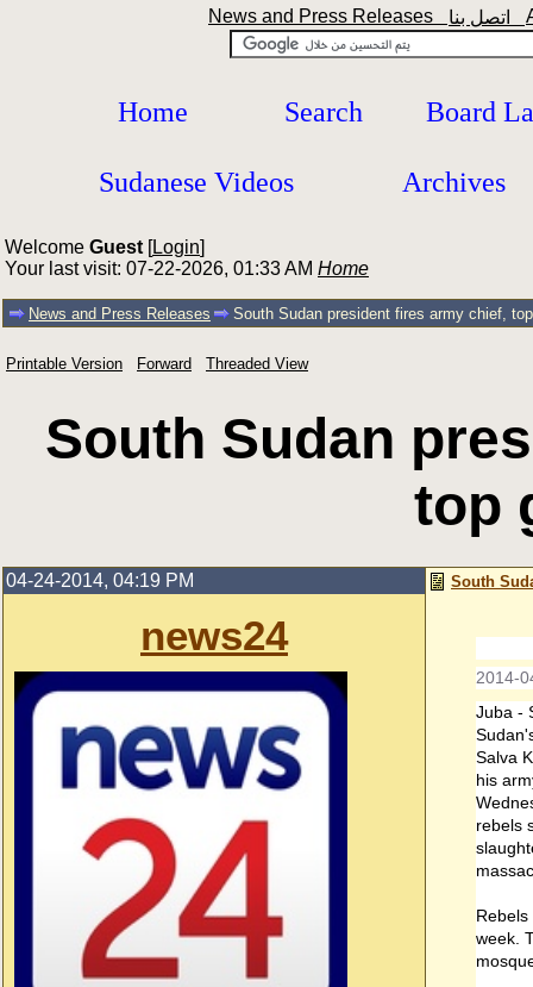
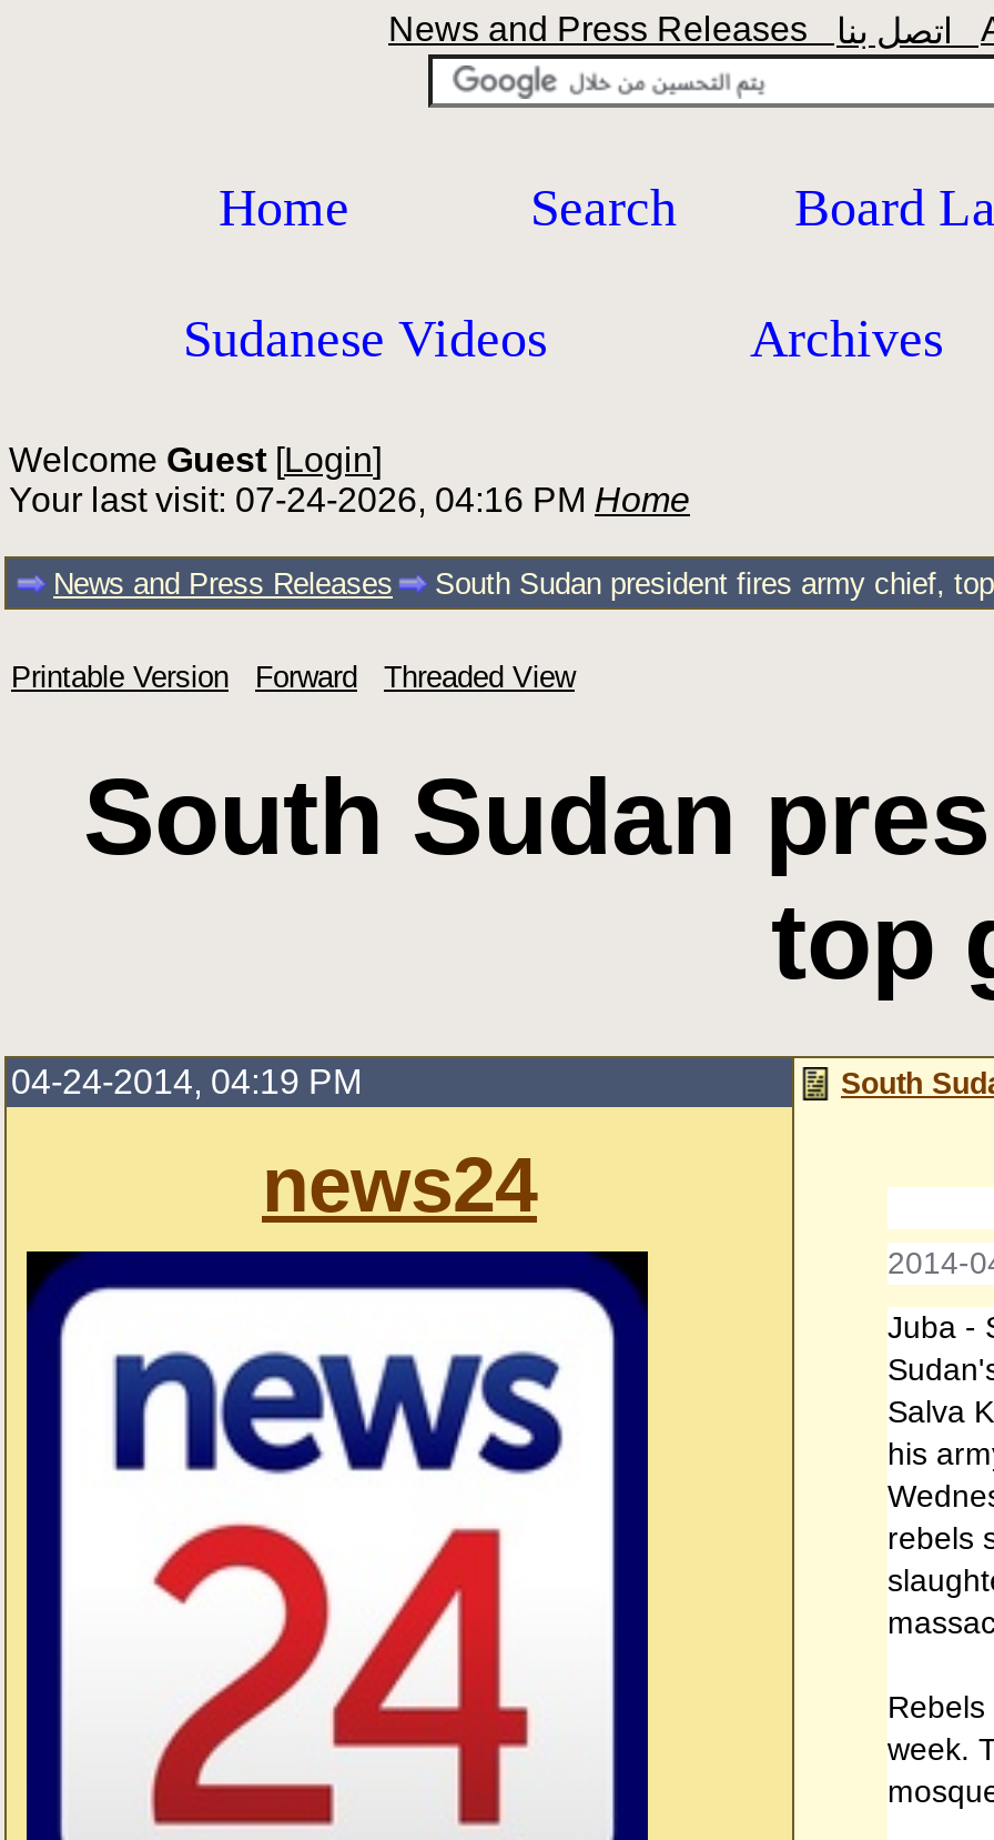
[5,258,369,279] Your last visit: 07-22-2026, 01:33 AM Home -> [9,481,690,519] Your last visit: 07-24-2026, 04:16 PM Home

